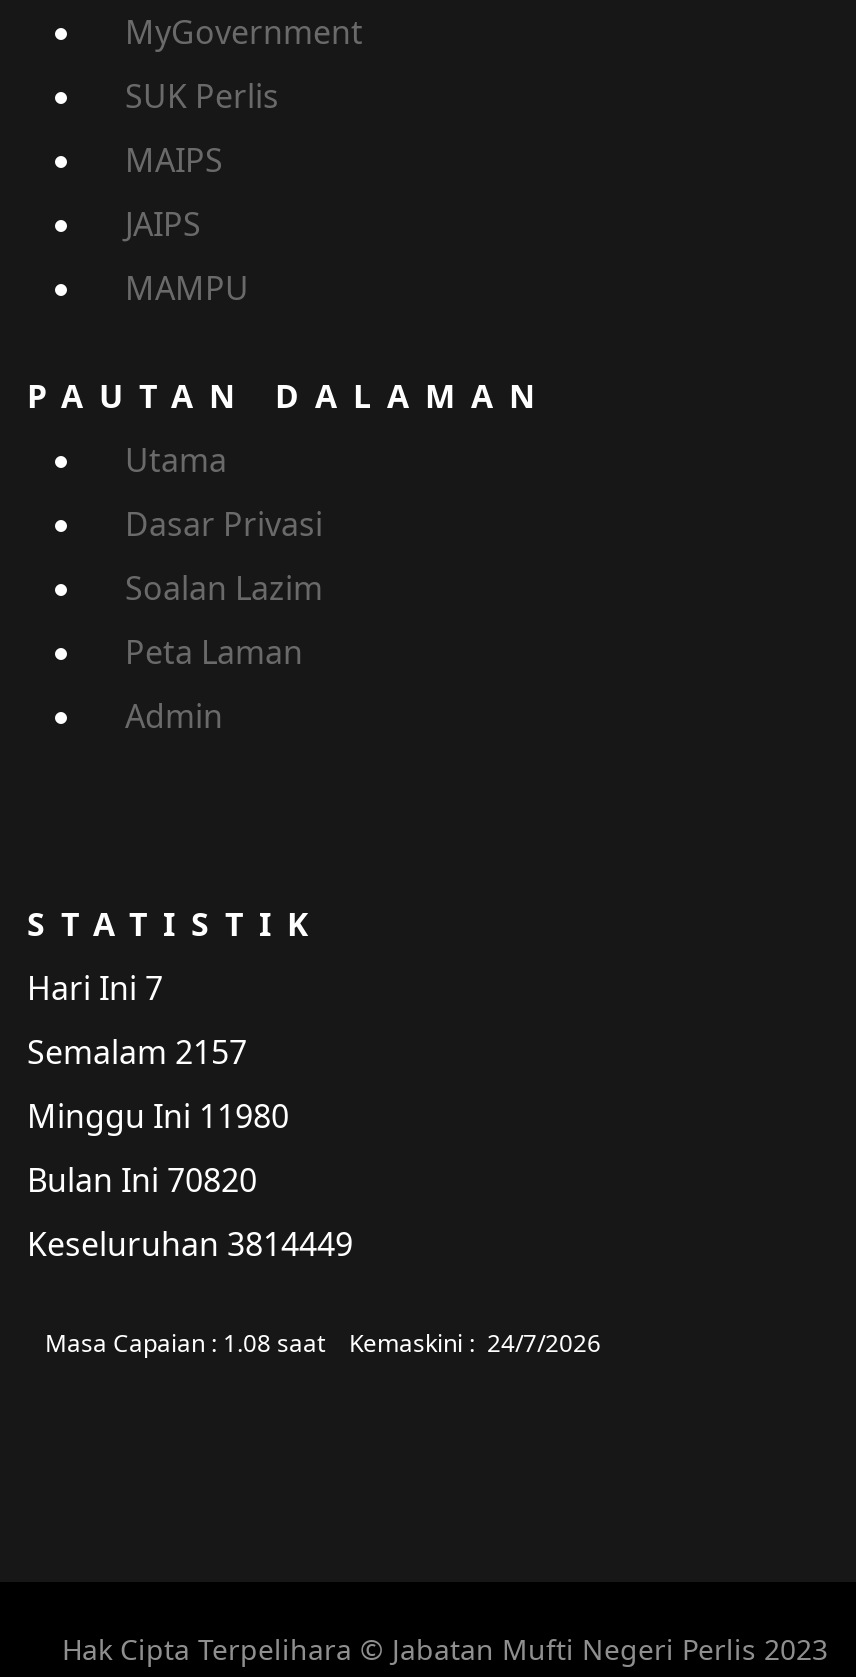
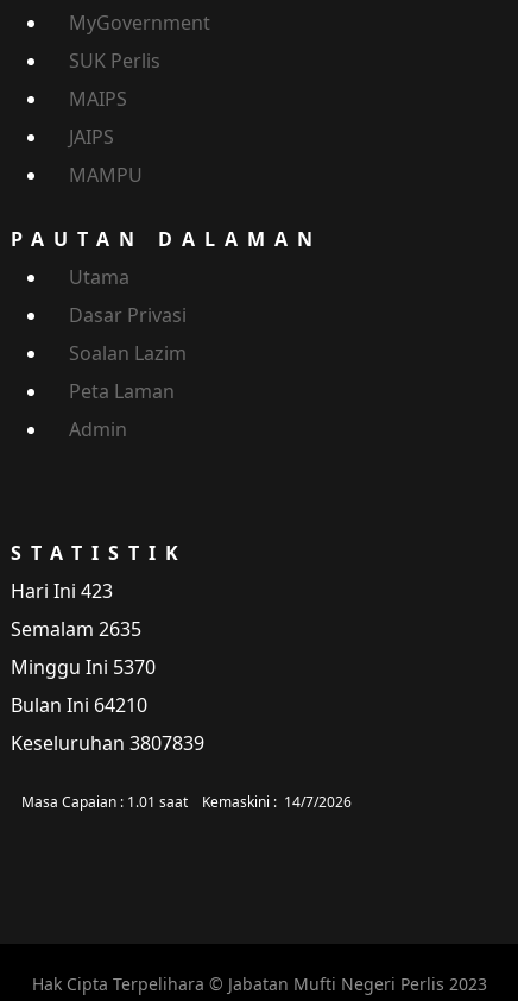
[27,966,163,1010] Hari Ini 7 -> [11,578,113,604] Hari Ini 423
[27,1030,247,1074] Semalam 2157 -> [11,616,141,642] Semalam 2635
[27,1094,289,1138] Minggu Ini 11980 -> [11,654,156,680] Minggu Ini 5370
[27,1158,257,1202] Bulan Ini 70820 -> [11,692,147,718] Bulan Ini 64210
[27,1222,353,1266] Keseluruhan 3814449 -> [11,730,204,756] Keseluruhan 3807839
[27,1326,607,1360] Masa Capaian : 1.08 saat Kemaskini : 24/7/2026 -> [11,792,355,812] Masa Capaian : 1.01 saat Kemaskini : 14/7/2026

